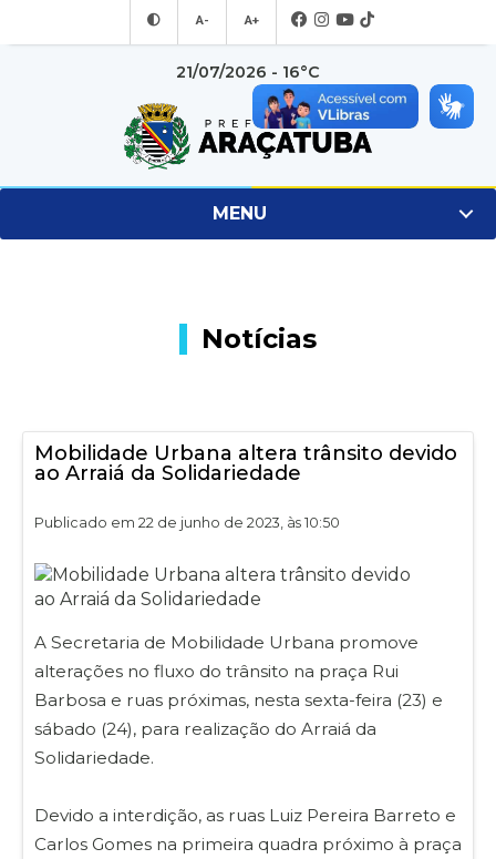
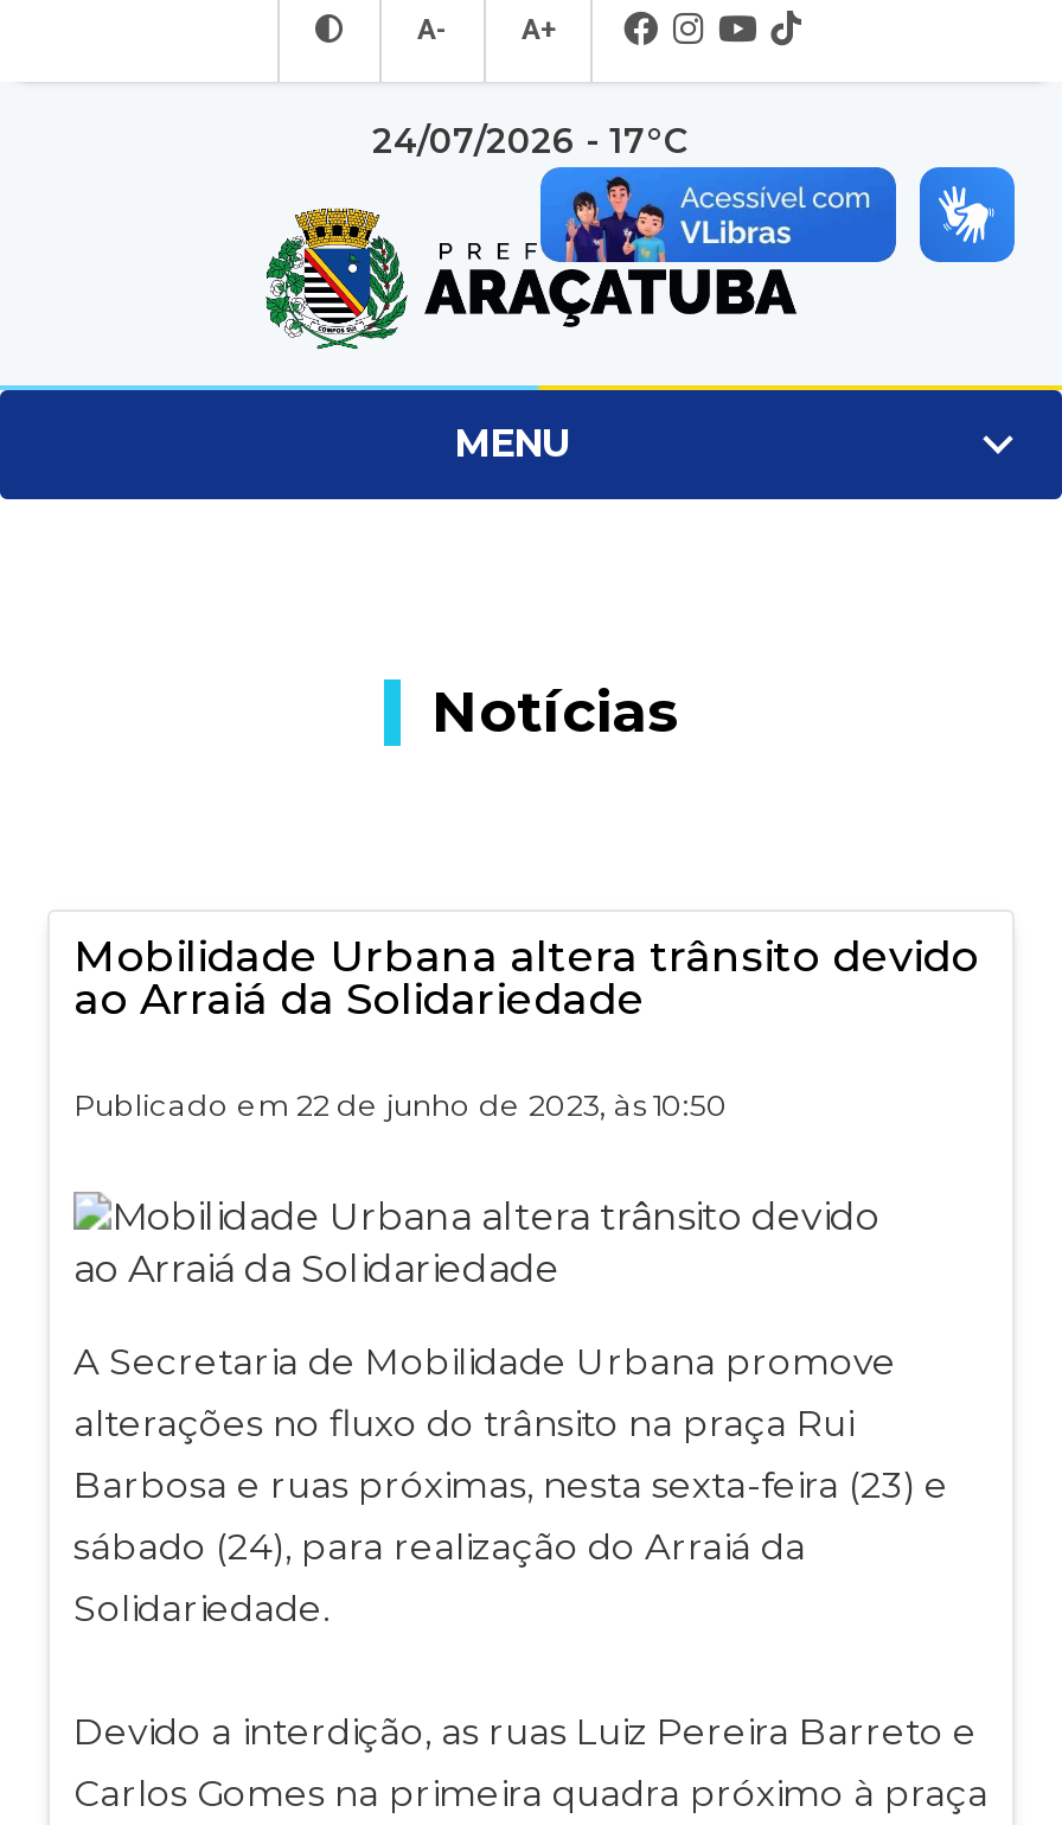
[176,62,320,82] 21/07/2026 - 16°C -> [372,120,690,162] 24/07/2026 - 17°C

